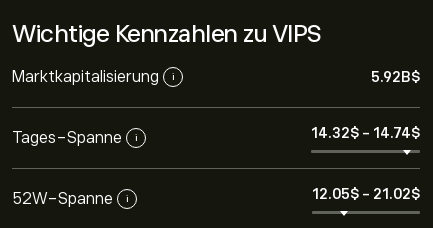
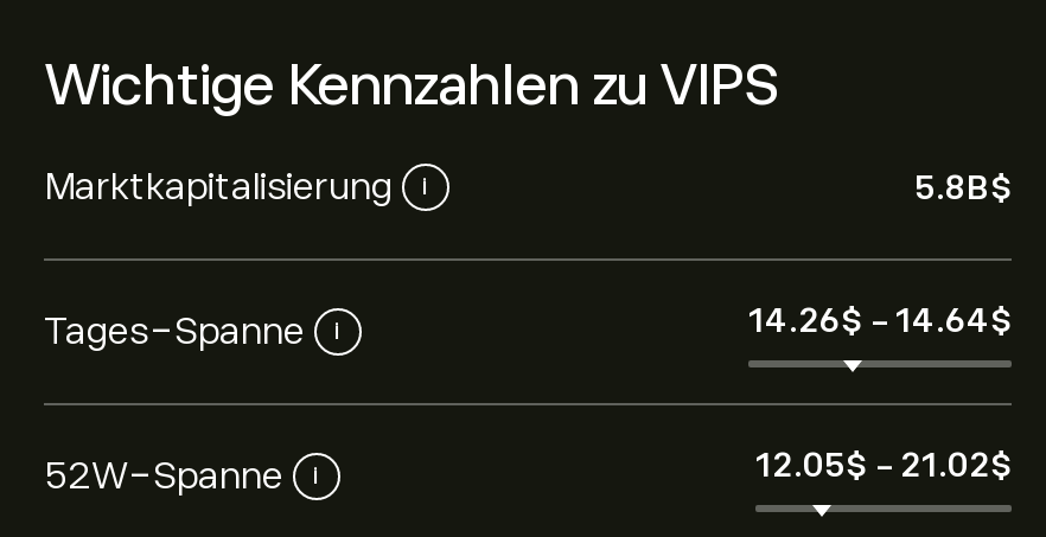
[371,69,420,85] 5.92B$ -> [914,168,1012,206] 5.8B$
[311,124,420,140] 14.32$- 14.74$ -> [748,300,1012,338] 14.26$- 14.64$

